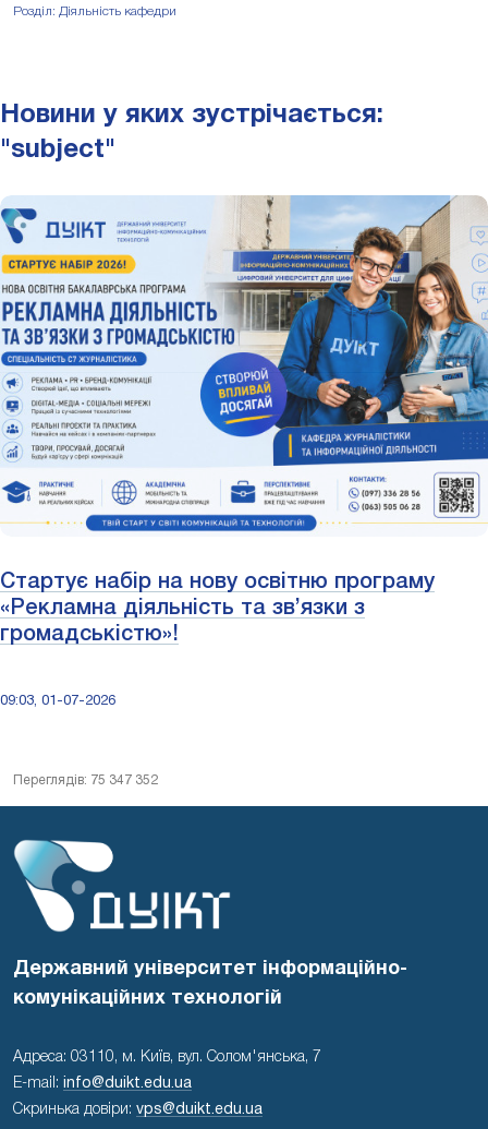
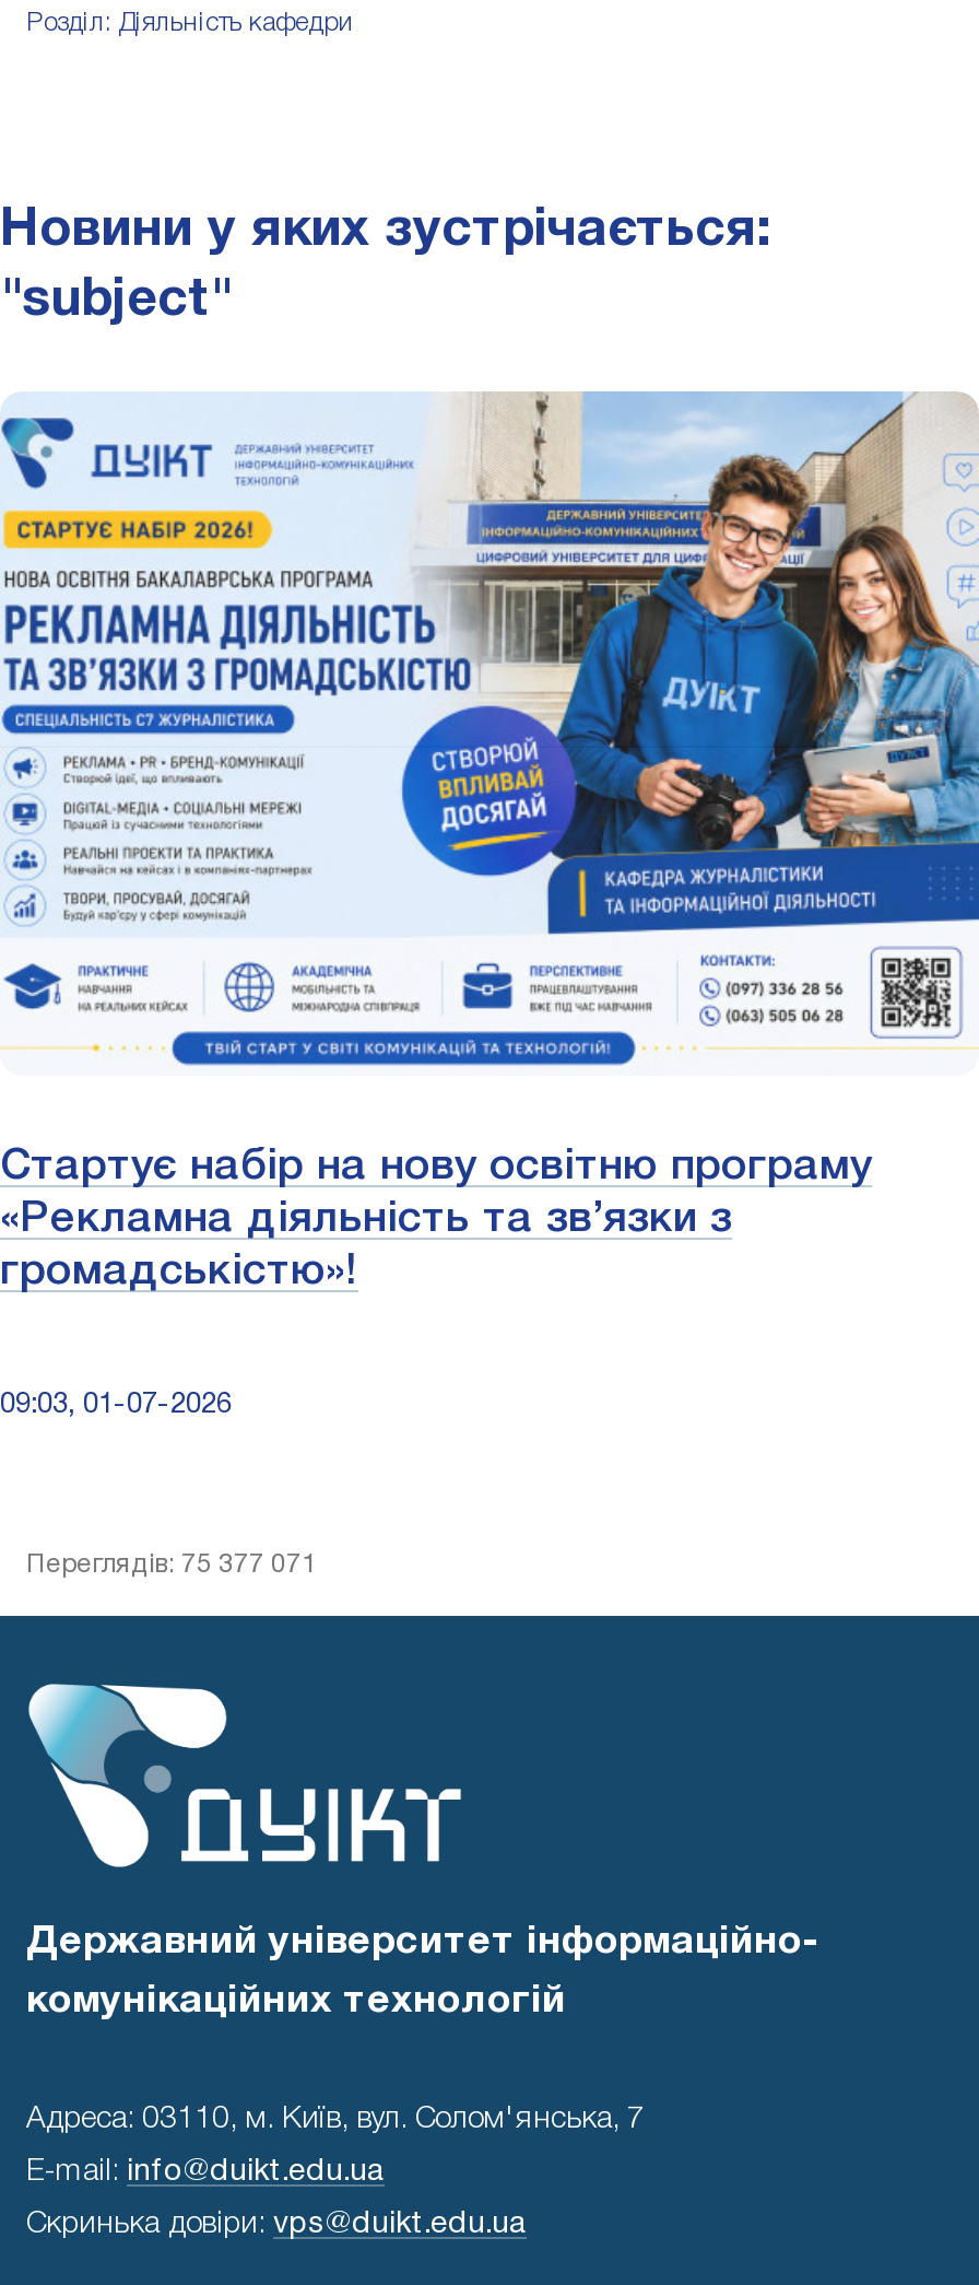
[13,775,158,787] Переглядів: 75 347 352 -> [26,1553,317,1577] Переглядів: 75 377 071

